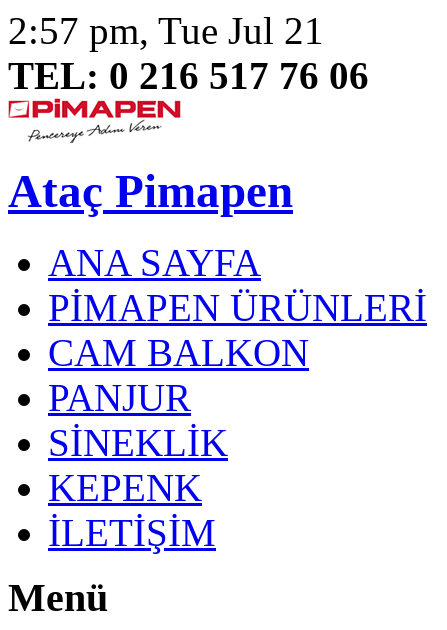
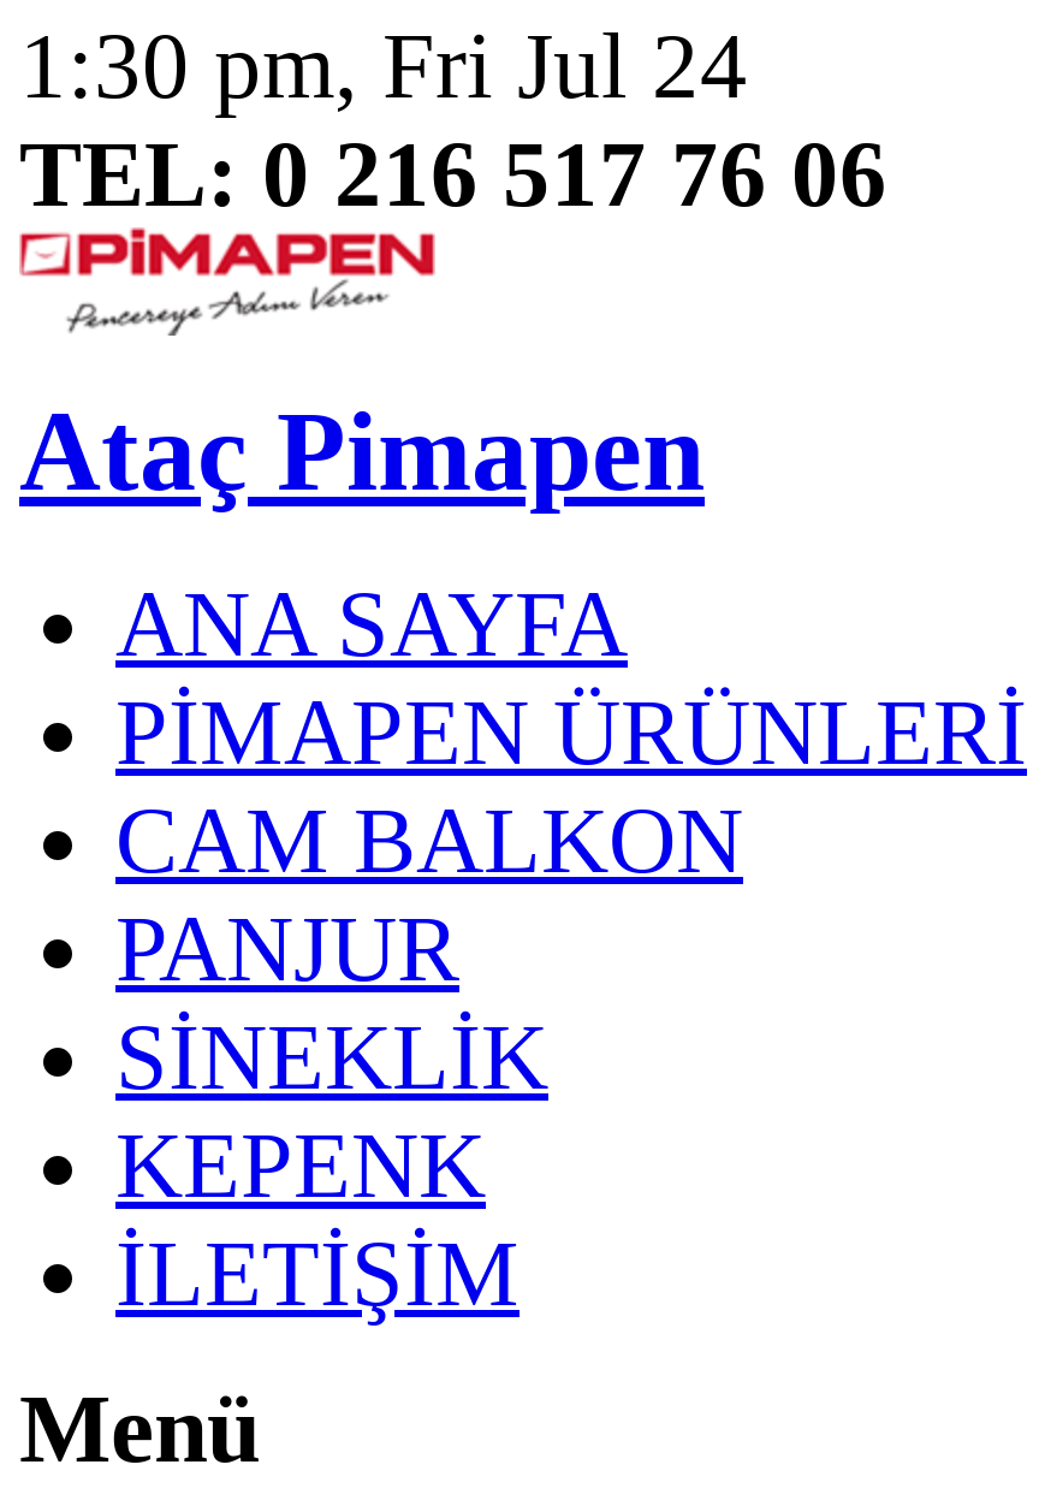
[8,9,324,52] 2:57 pm, Tue Jul 21 -> [19,13,748,117] 1:30 pm, Fri Jul 24

